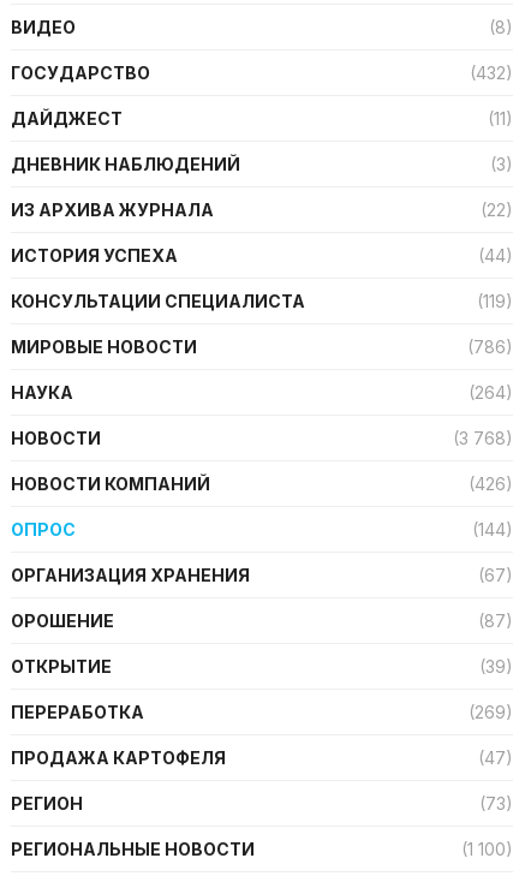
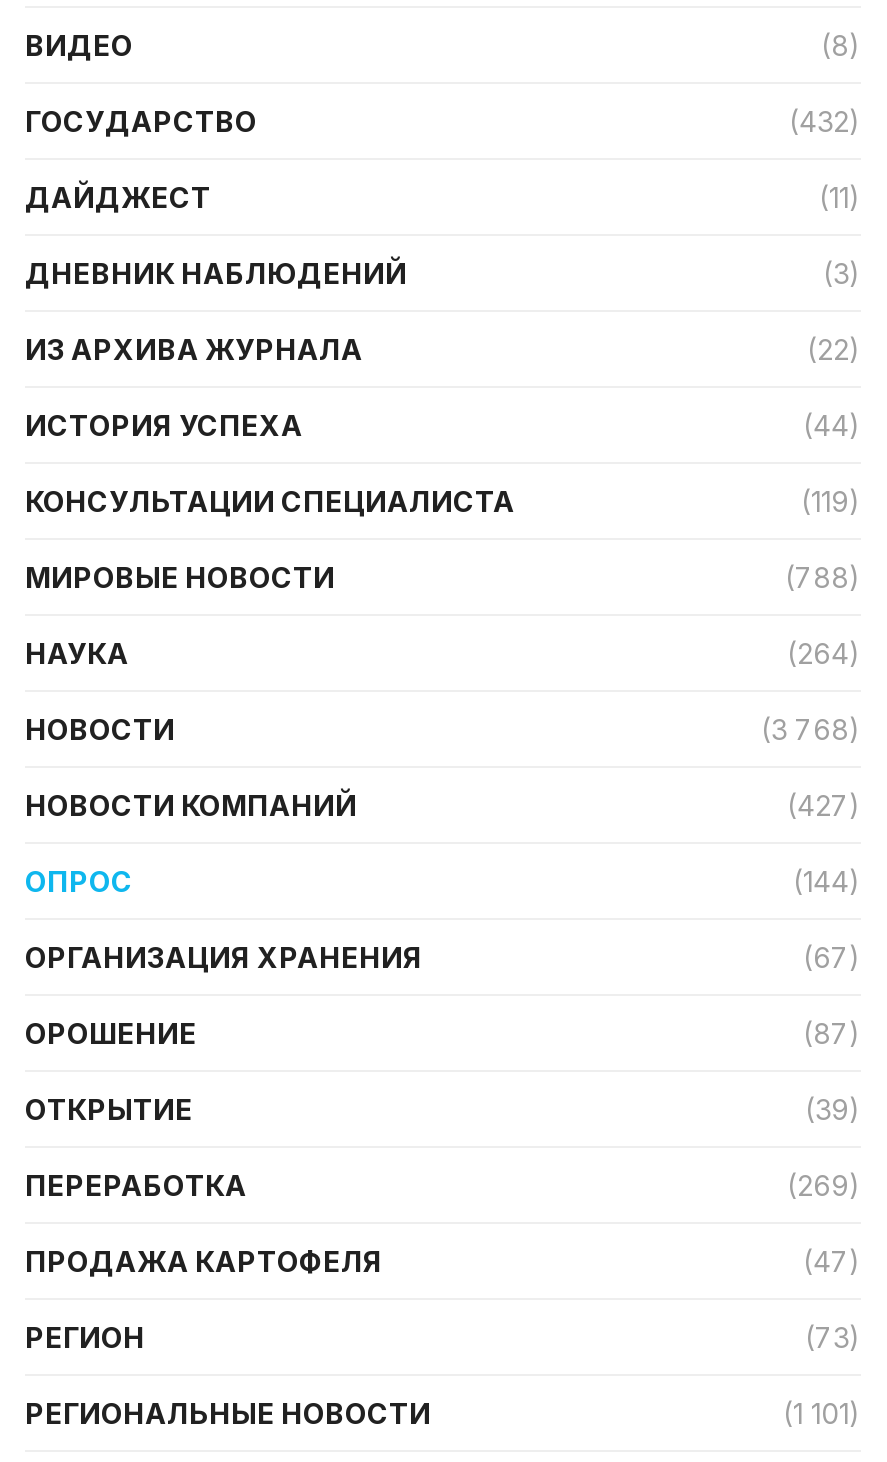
[467,337,513,357] (786) -> [785,561,861,595] (788)
[469,474,513,494] (426) -> [787,789,861,823] (427)
[461,839,513,860] (1 100) -> [783,1397,861,1431] (1 101)

